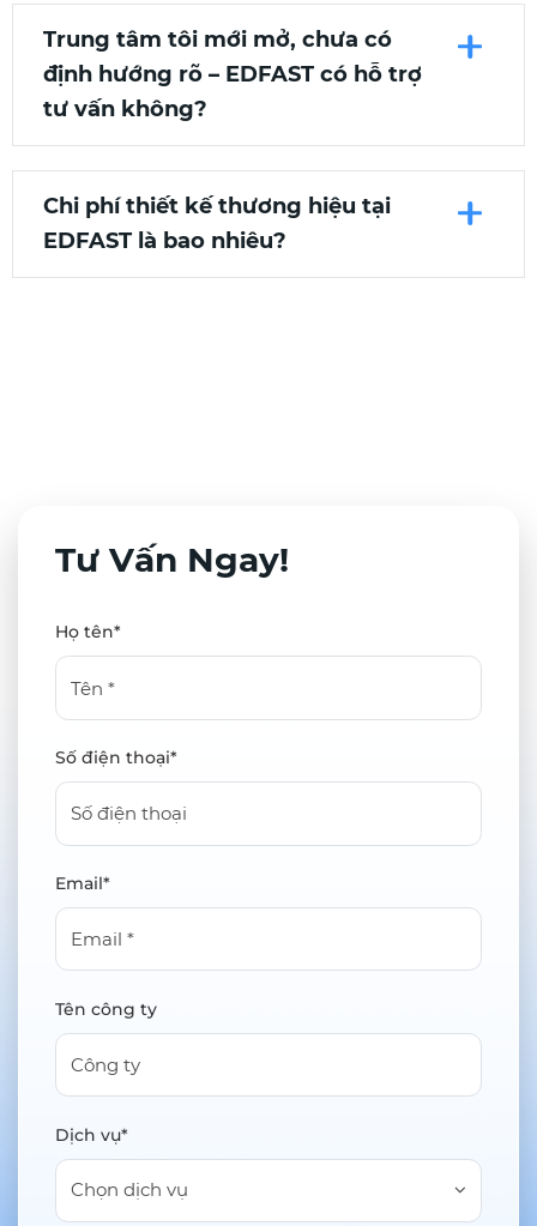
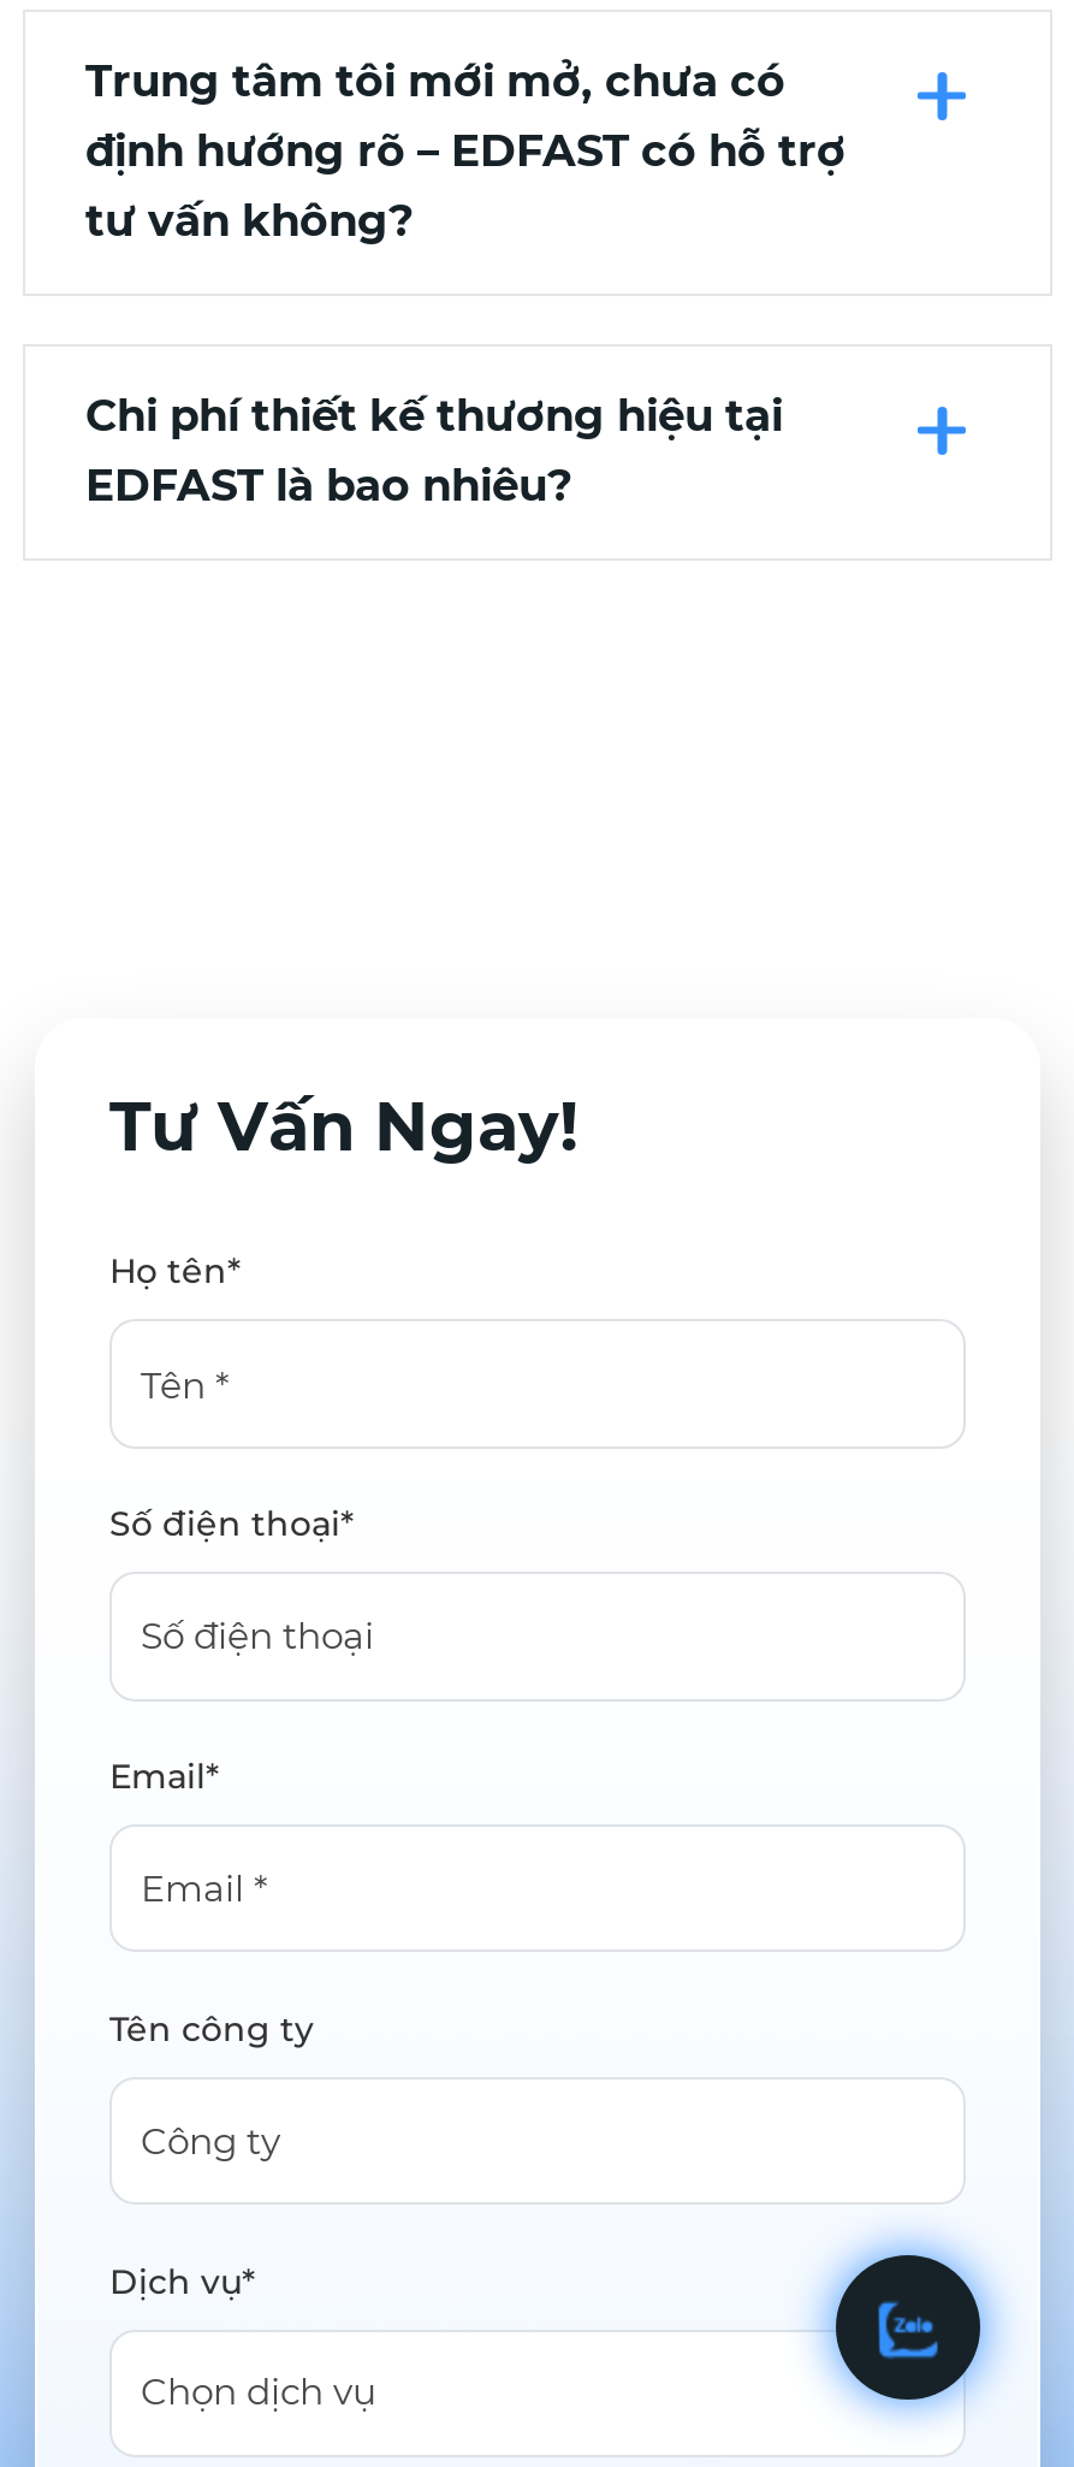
none -> [812,2231,1004,2424] [image]

